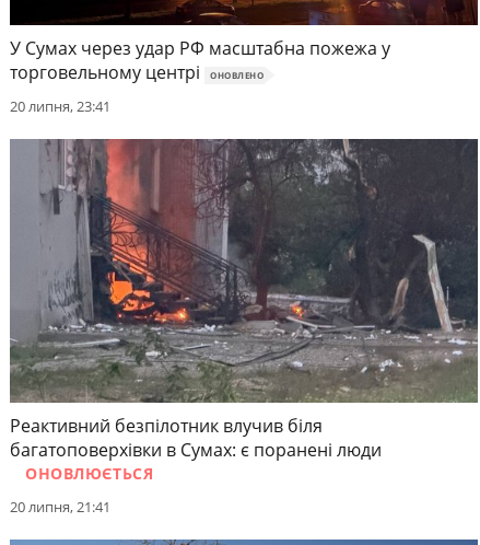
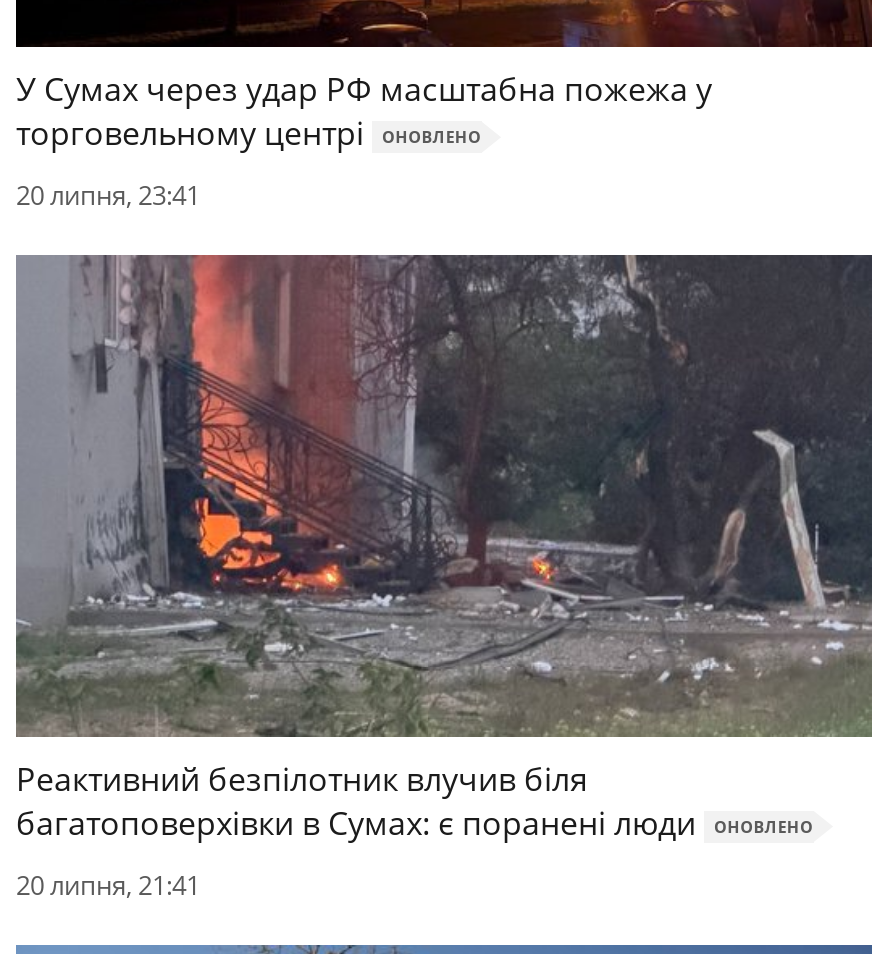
[25,463,153,484] ОНОВЛЮЄТЬСЯ -> [714,814,813,836] ОНОВЛЕНО

